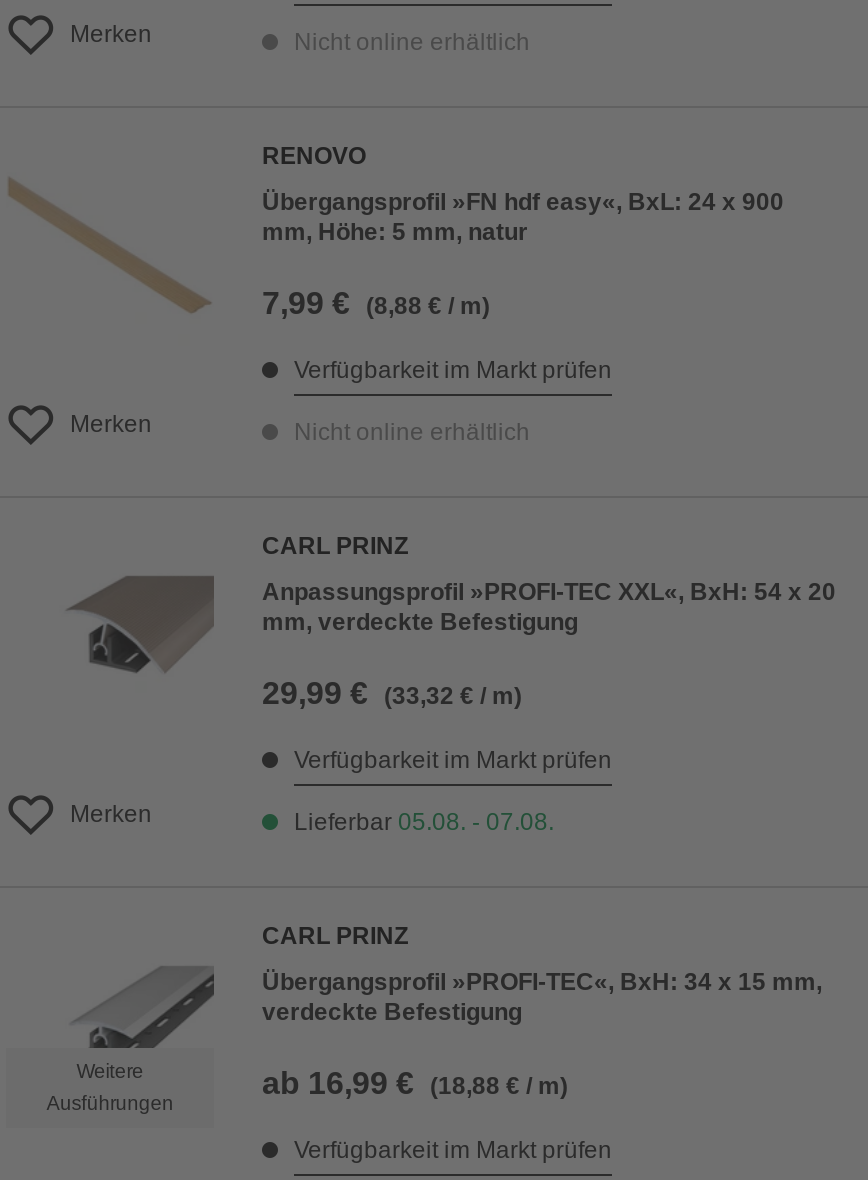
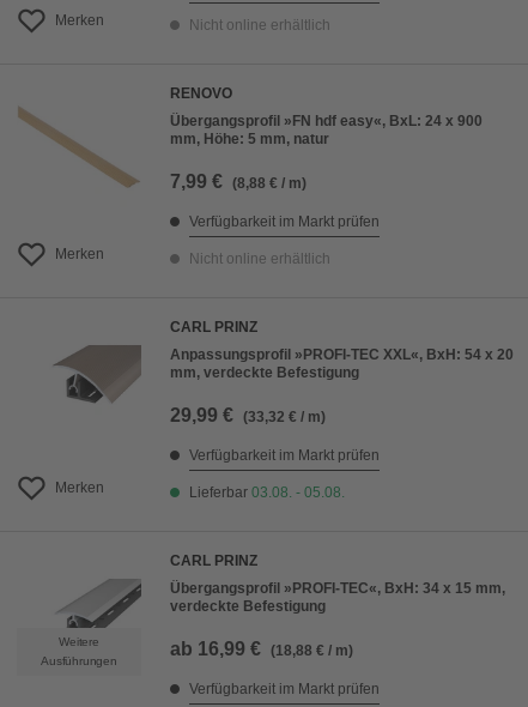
[294,808,554,836] Lieferbar 05.08. - 07.08. -> [189,484,345,501] Lieferbar 03.08. - 05.08.

